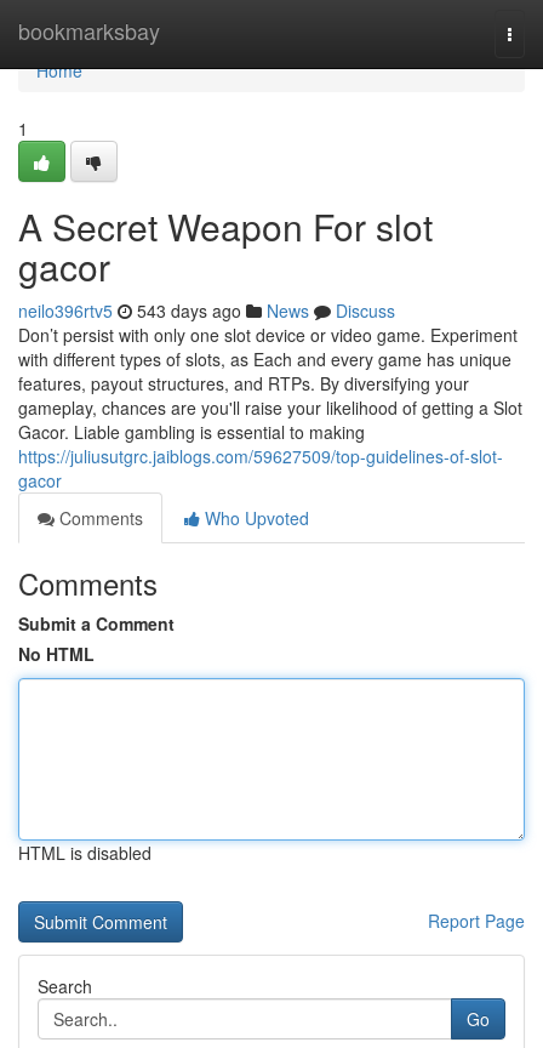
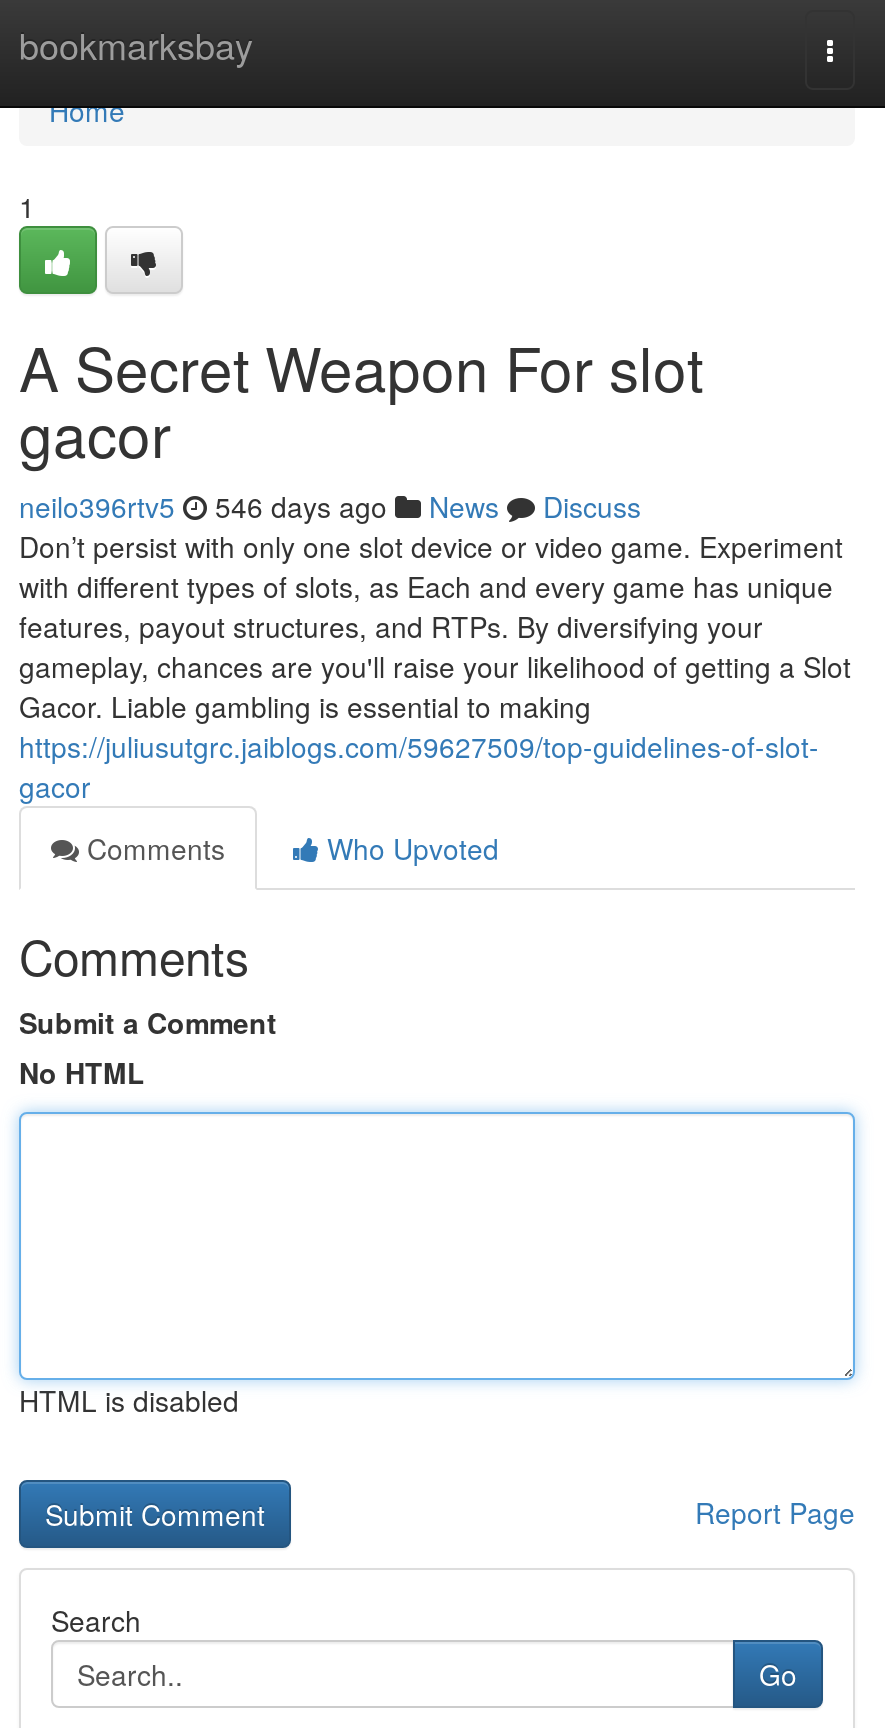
[18,298,395,323] neilo396rtv5 543 days ago News Discuss -> [19,486,641,526] neilo396rtv5 546 days ago News Discuss

